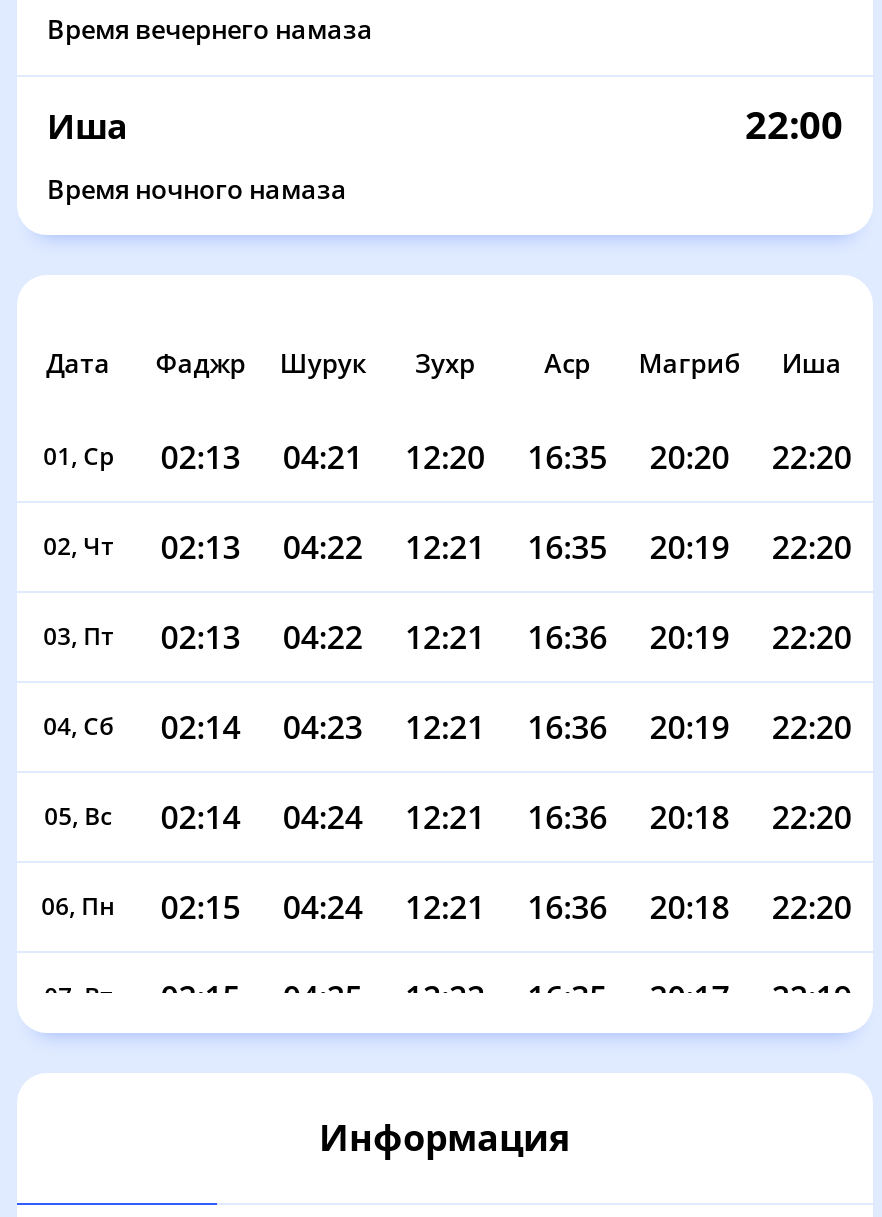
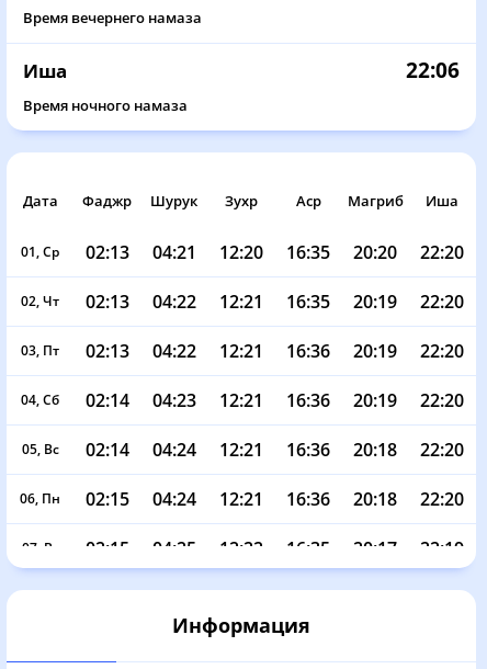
[745,99,843,151] 22:00 -> [406,56,460,84] 22:06

